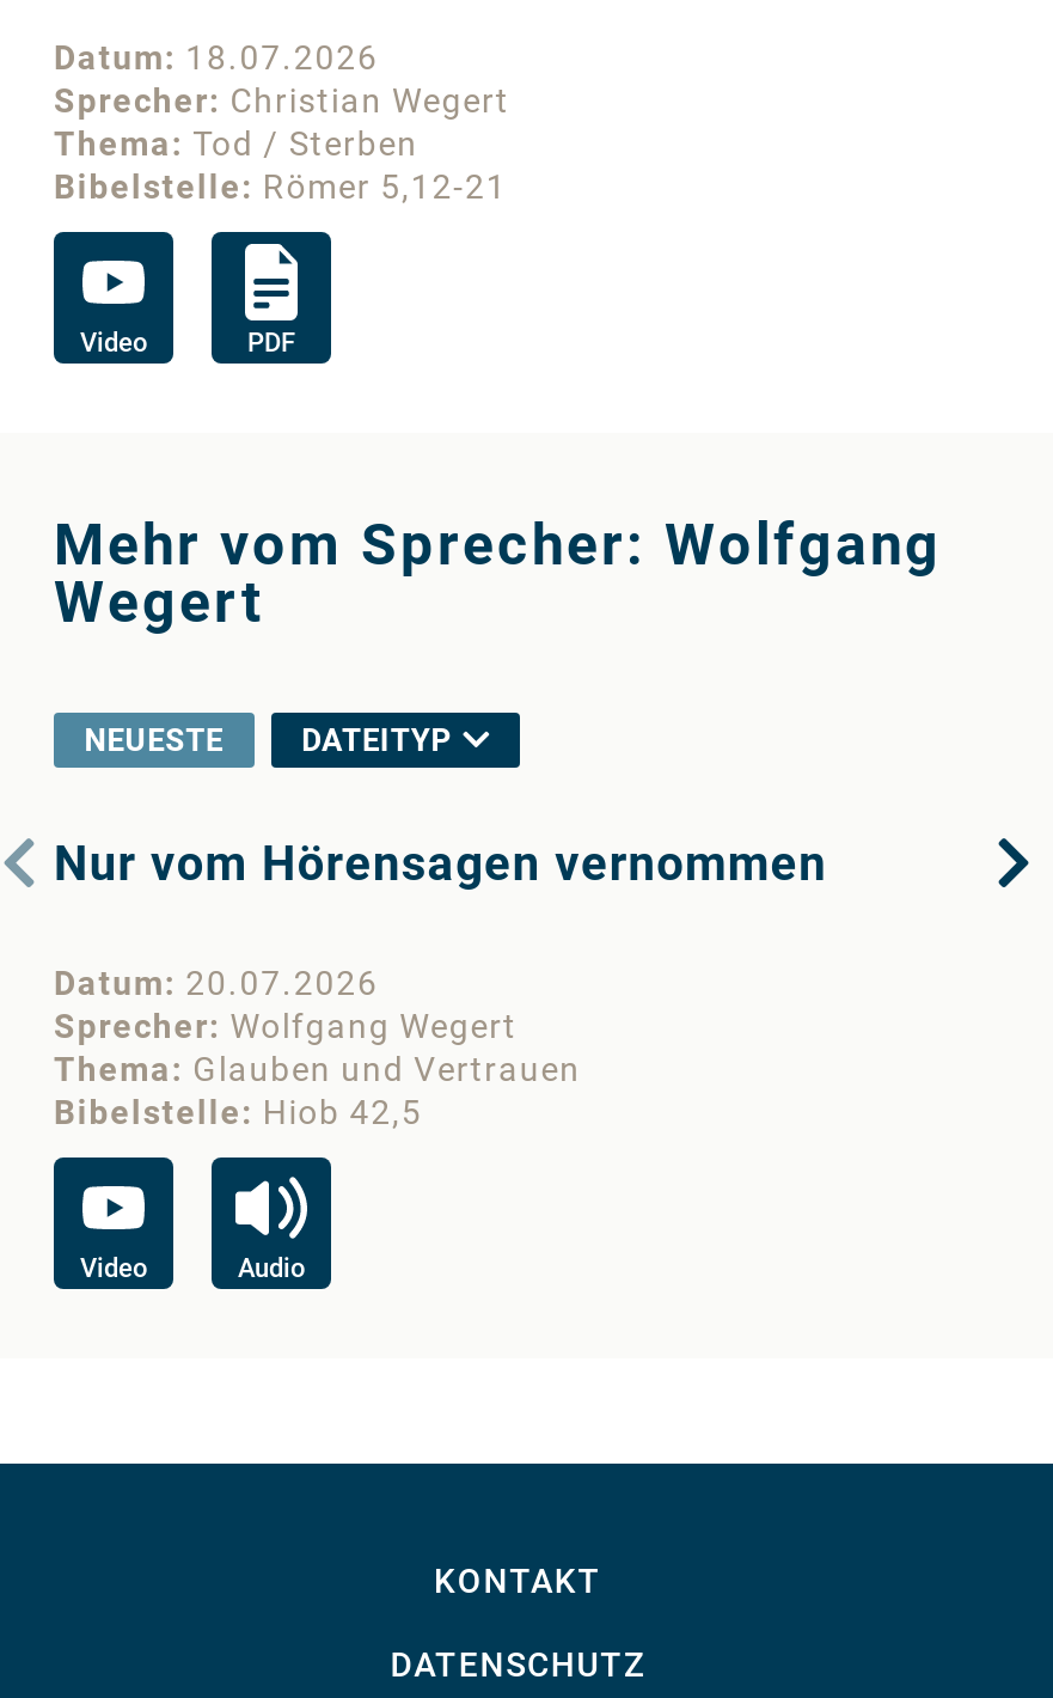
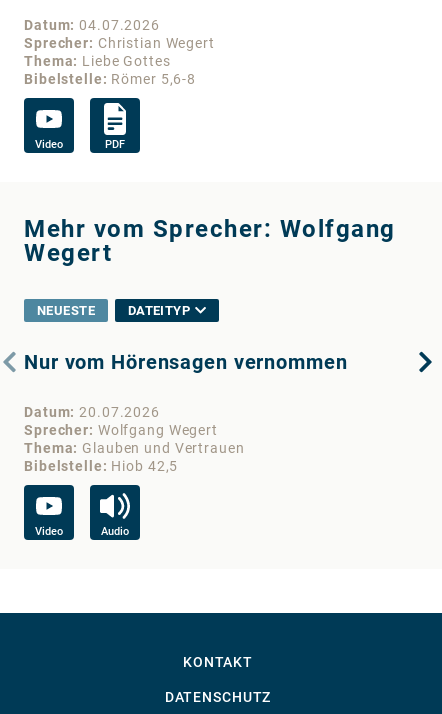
[54,39,379,77] Datum 18.07.2026 -> [24,17,160,33] Datum 04.07.2026
[54,125,507,206] Thema Tod / Sterben | Bibelstelle Römer 5,12-21 -> [24,53,196,87] Thema Liebe Gottes | Bibelstelle Römer 5,6-8

